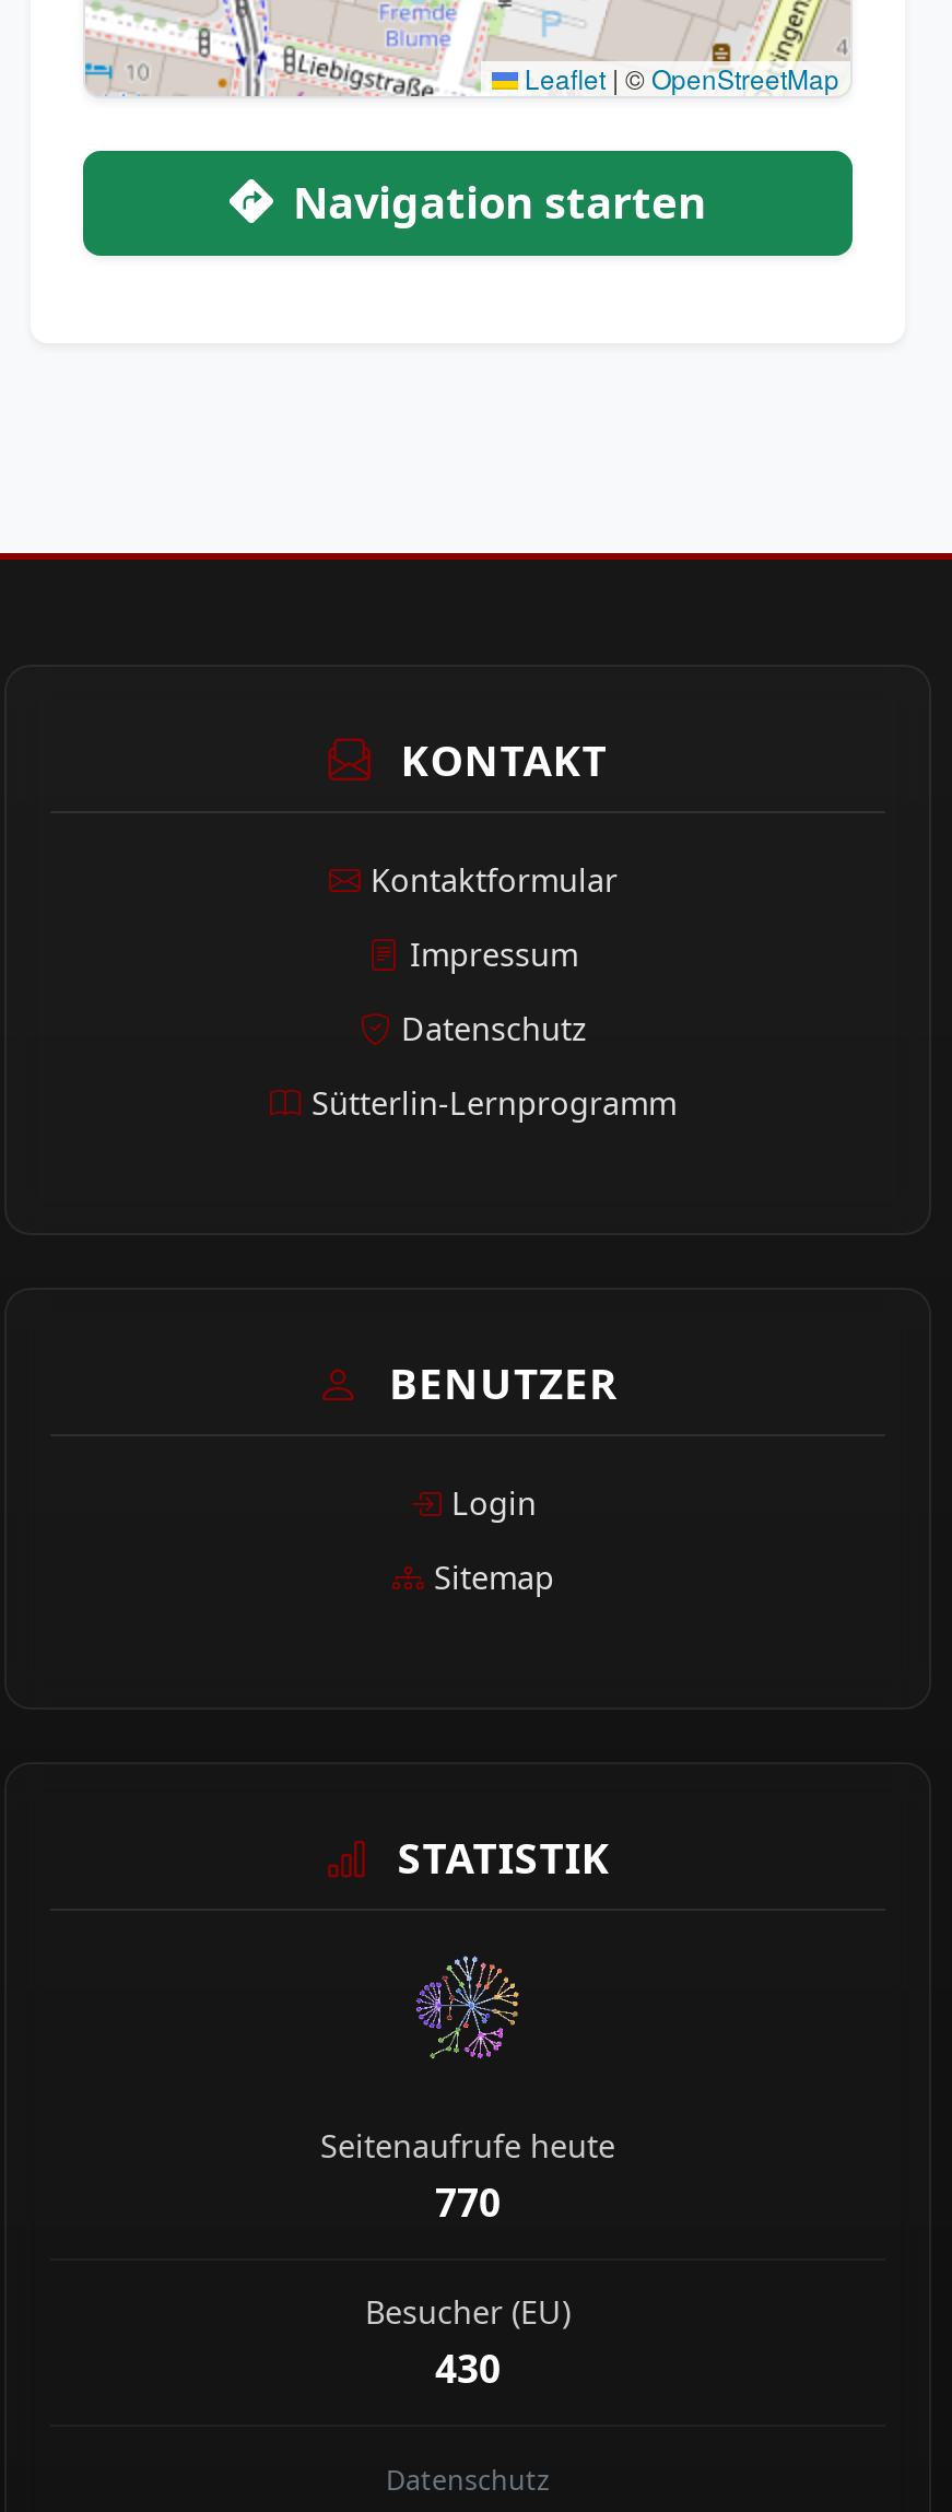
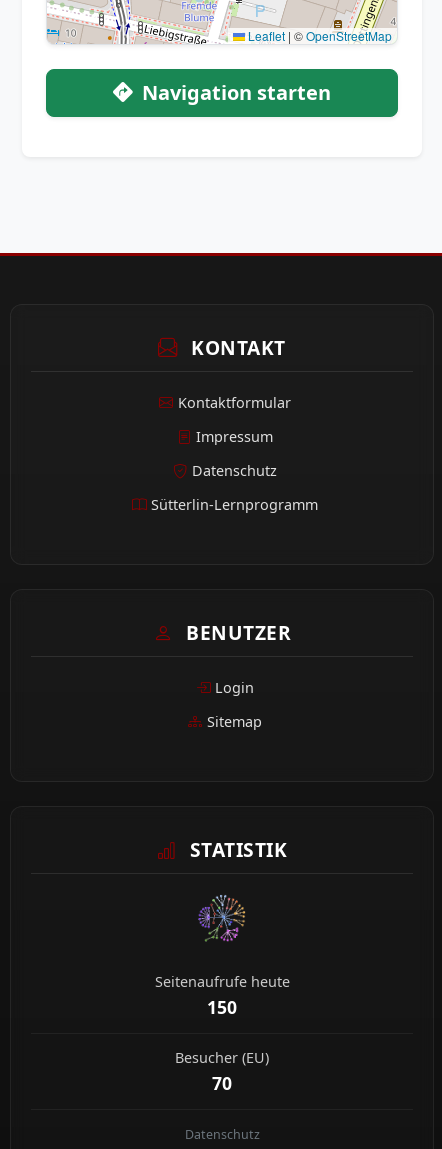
[435,2176,501,2228] 770 -> [207,995,237,1019] 150
[435,2342,501,2395] 430 -> [212,1071,232,1095] 70

